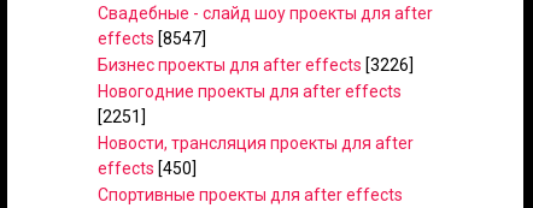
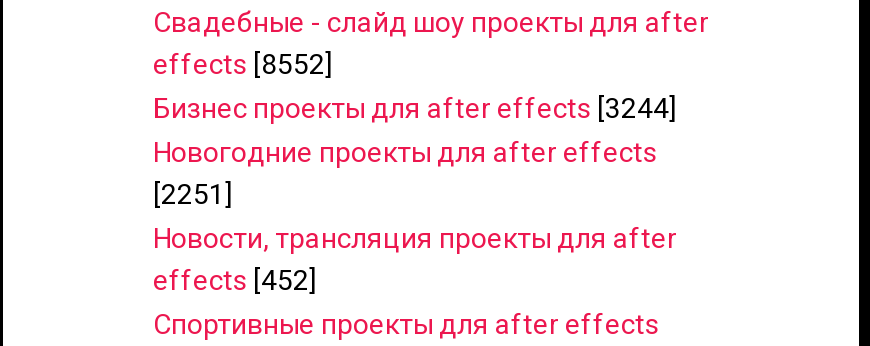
[98,29,206,48] effects [8547] -> [153,48,333,80] effects [8552]
[98,55,414,75] Бизнес проекты для after effects [3226] -> [153,92,677,124] Бизнес проекты для after effects [3244]
[98,159,197,178] effects [450] -> [153,264,317,296] effects [452]

